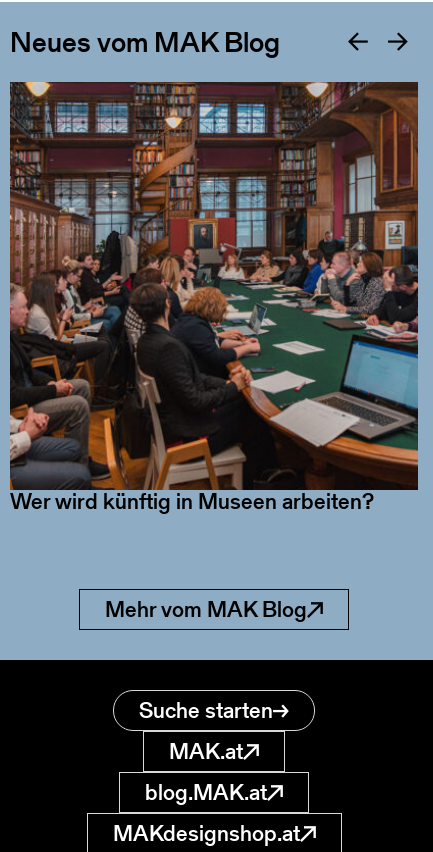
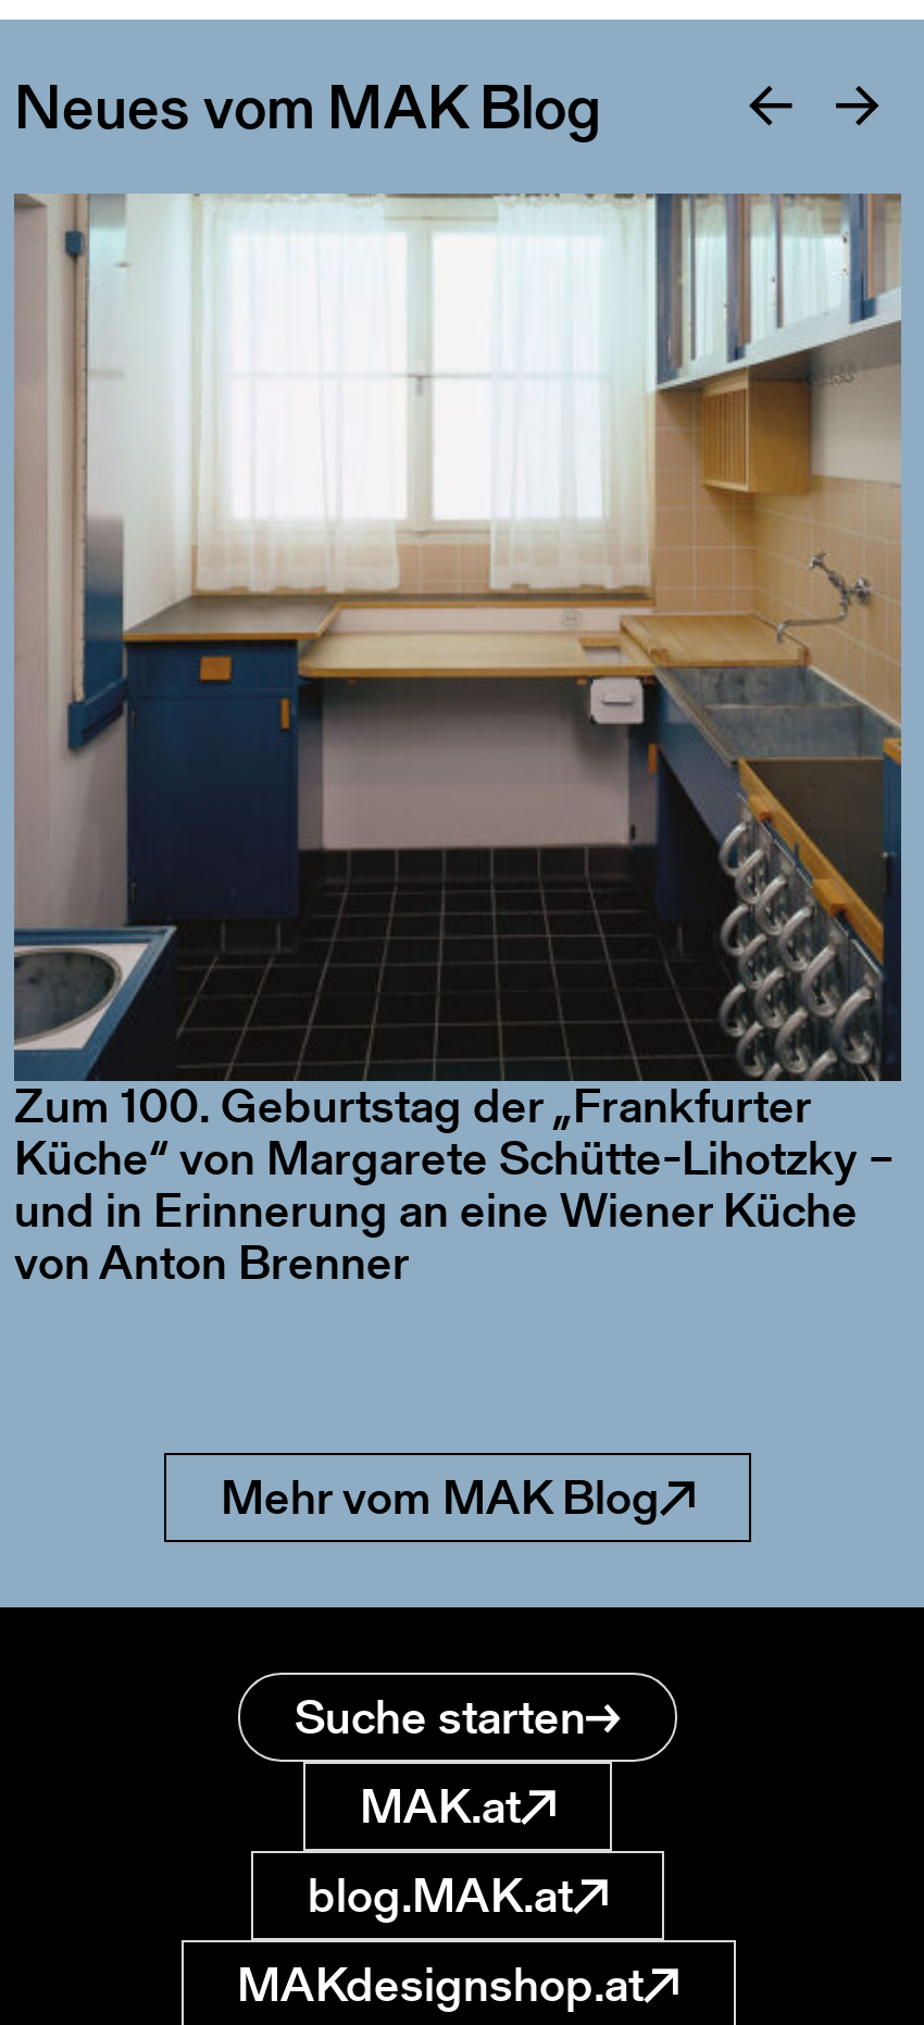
[9,81,419,431] [image] -> [14,194,903,1074] [image]
[10,486,374,517] Wer wird künftig in Museen arbeiten? -> [14,1073,895,1297] Zum 100. Geburtstag der „Frankfurter | Küche“ von Margarete Schütte-Lihotzky – | und in Erinnerung an eine Wiener Küche | von Anton Brenner

